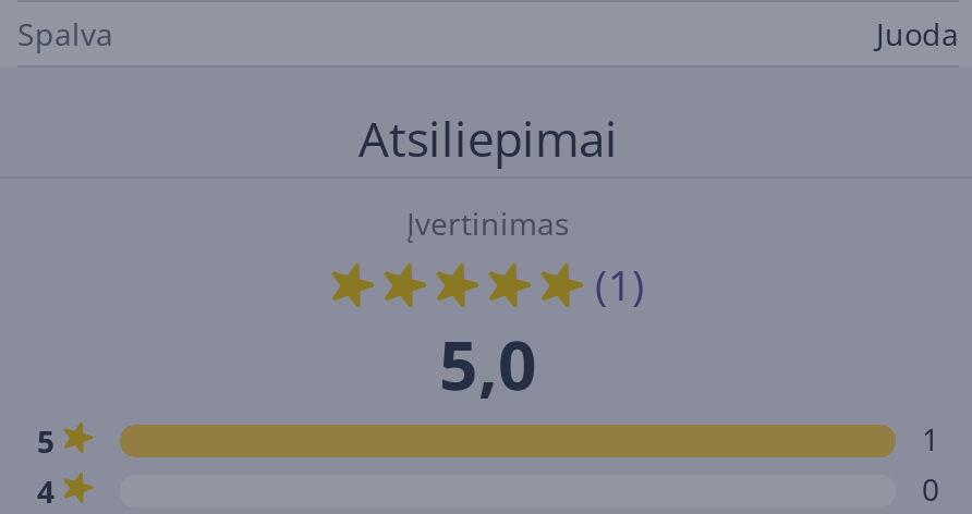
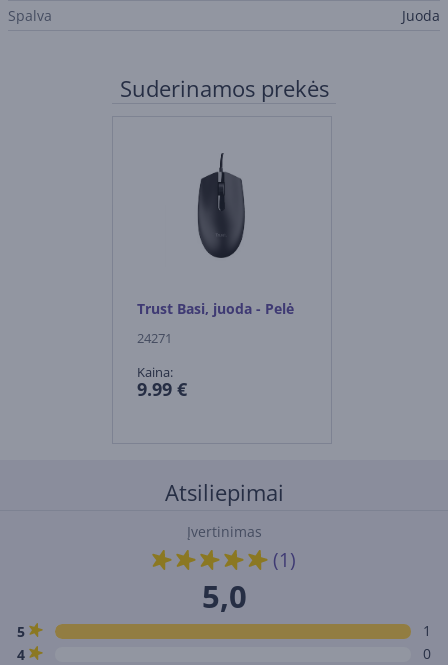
none -> [119,73,328,103] Suderinamos prekės
none -> [137,153,294,401] [image] | Trust Basi, juoda - Pelė | 24271 | Kaina: | 9.99 €

